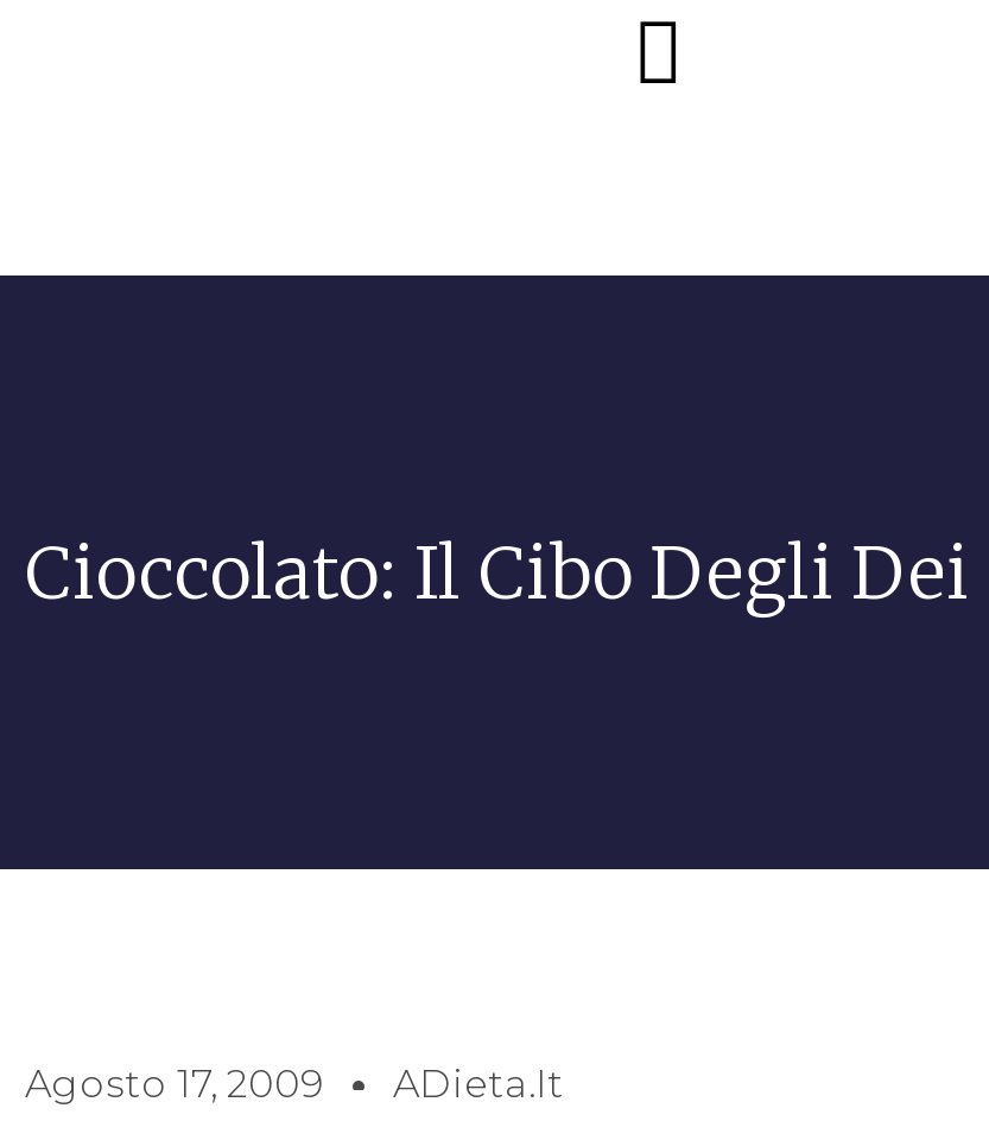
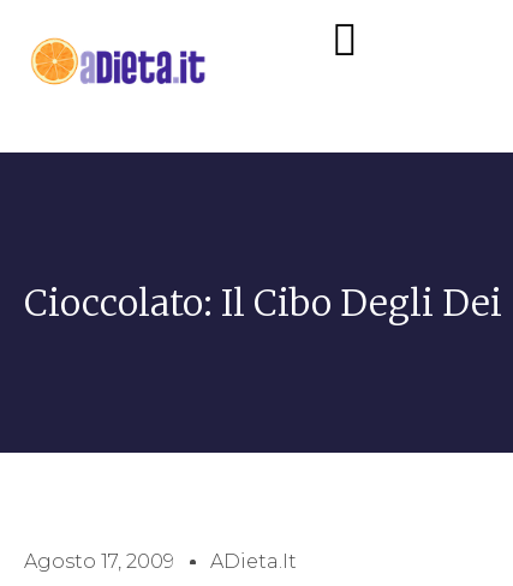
none -> [30,37,207,85] [image]

